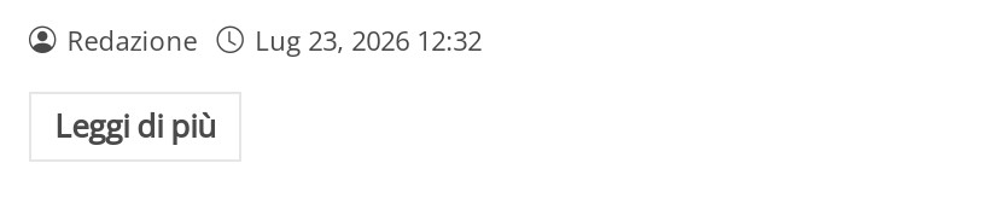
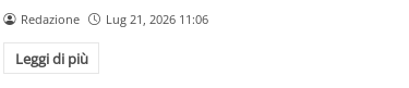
[67,22,482,58] Redazione Lug 23, 2026 12:32 -> [21,11,208,27] Redazione Lug 21, 2026 11:06

